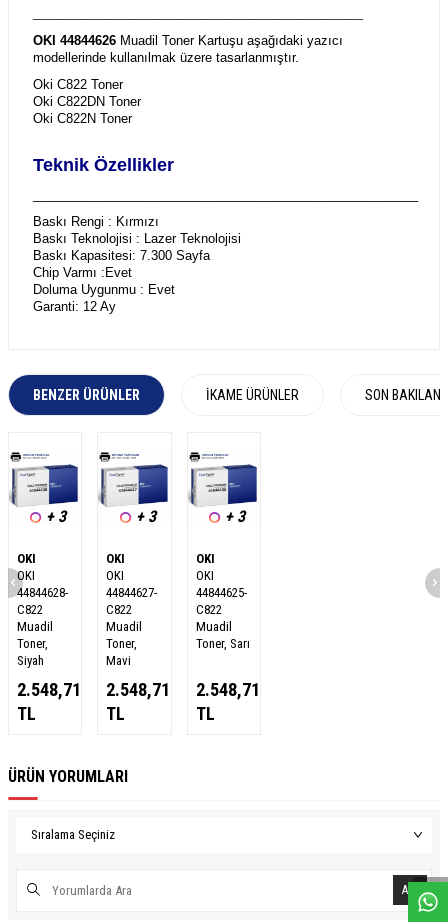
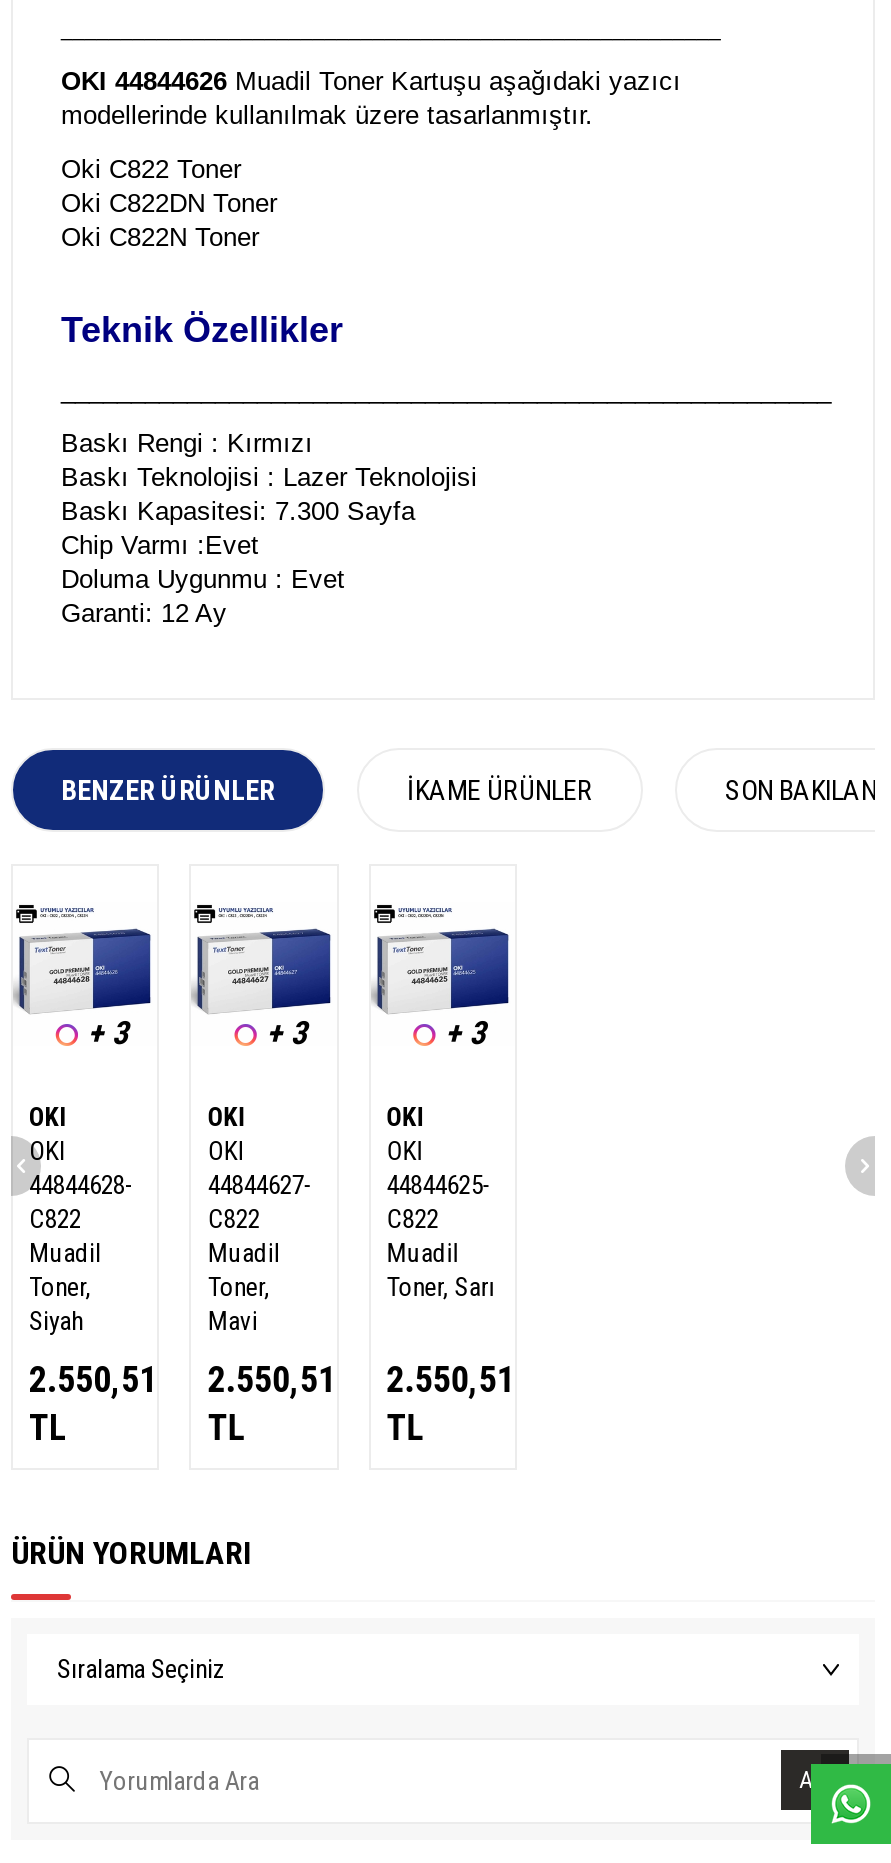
[17,679,81,700] 2.548,71 -> [29,1357,157,1399] 2.550,51
[106,679,170,700] 2.548,71 -> [208,1357,336,1399] 2.550,51
[196,679,260,700] 2.548,71 -> [387,1357,515,1399] 2.550,51

